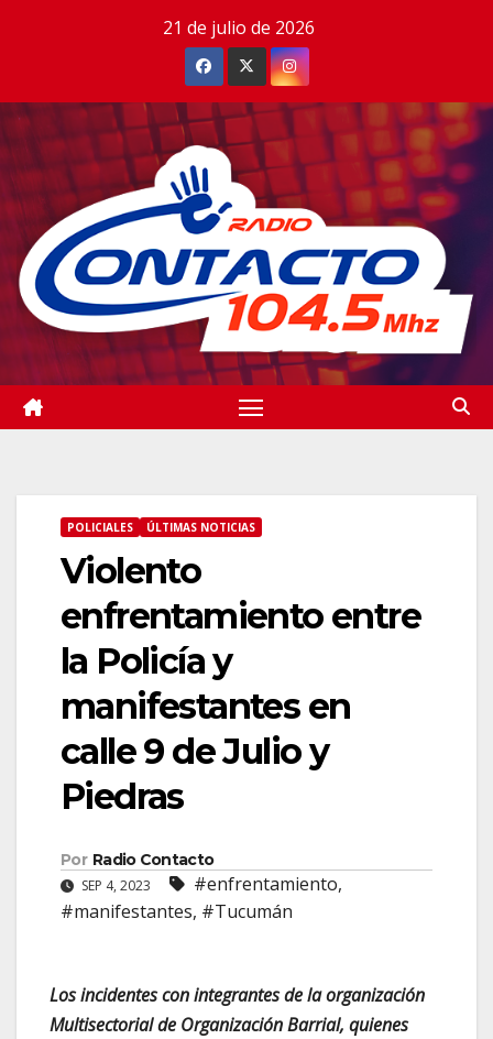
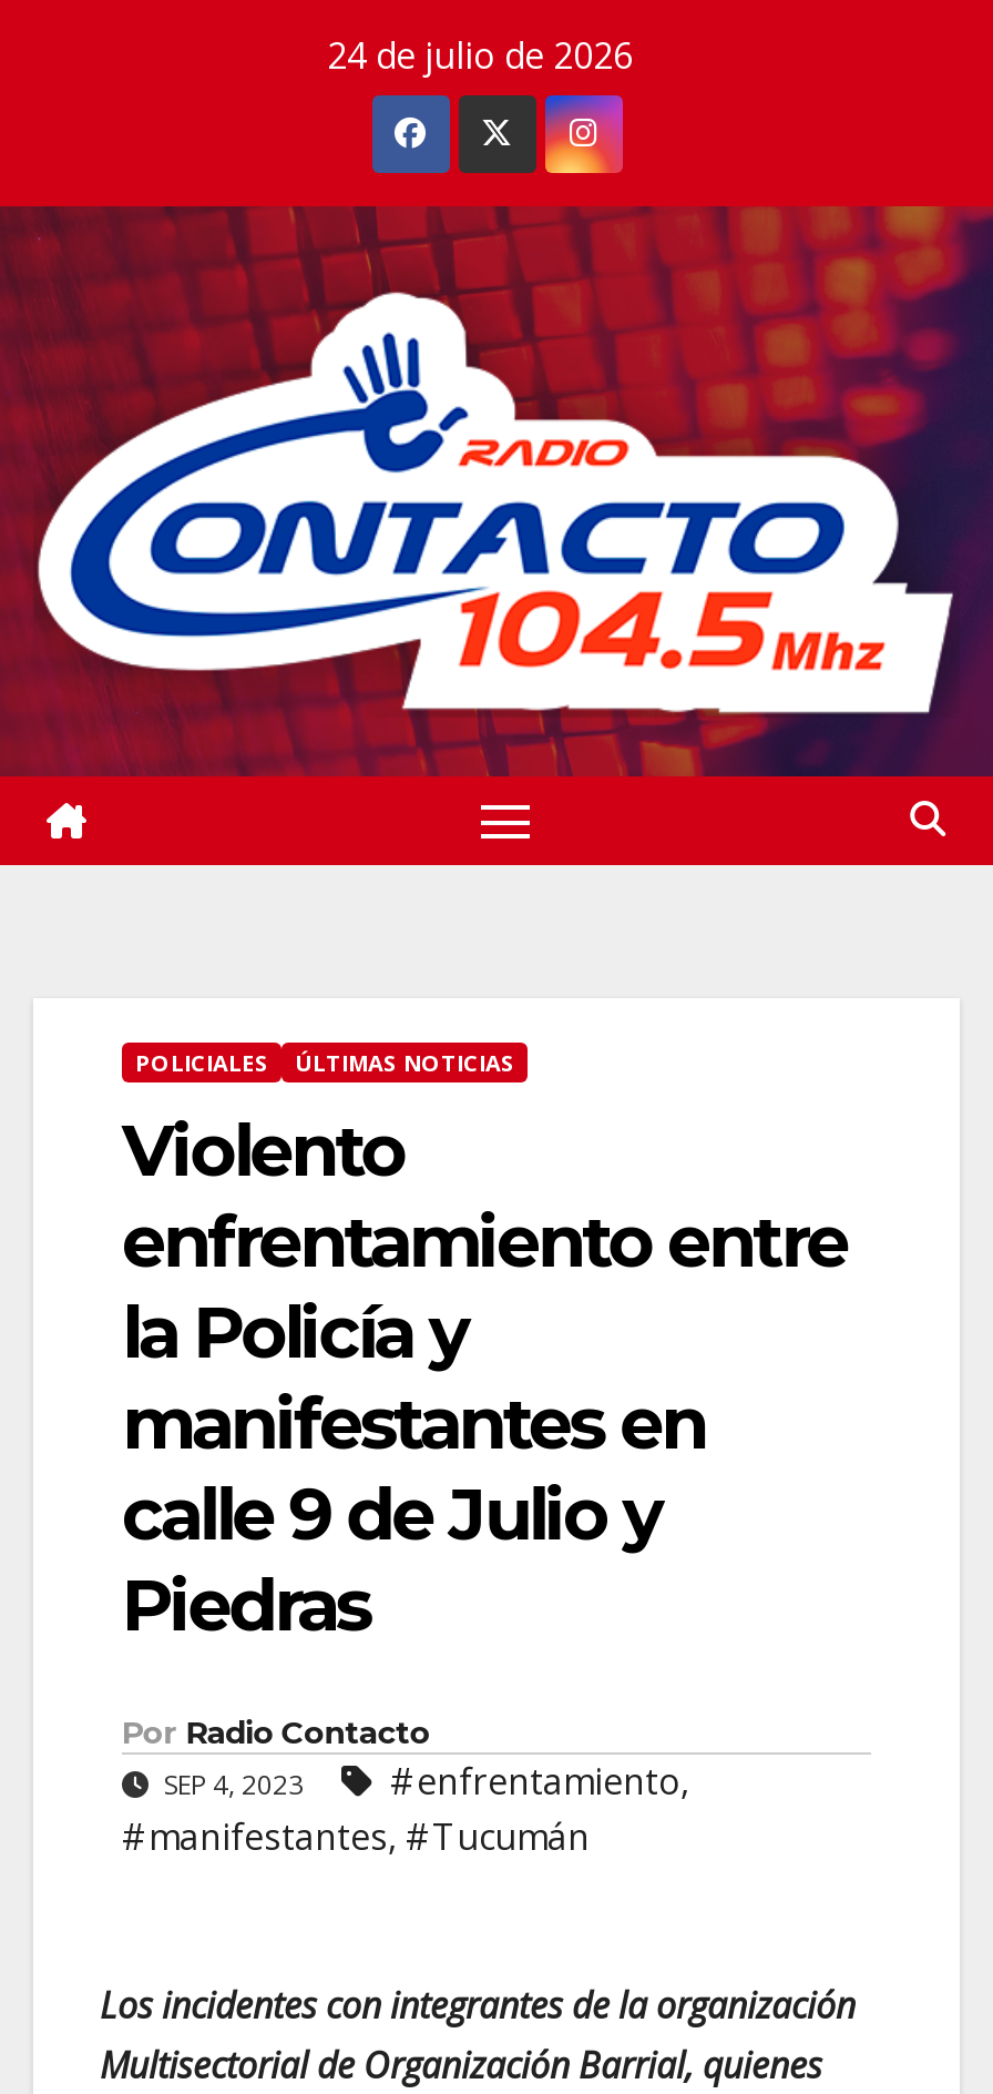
[162,15,314,40] 21 de julio de 2026 -> [327,31,633,80] 24 de julio de 2026

